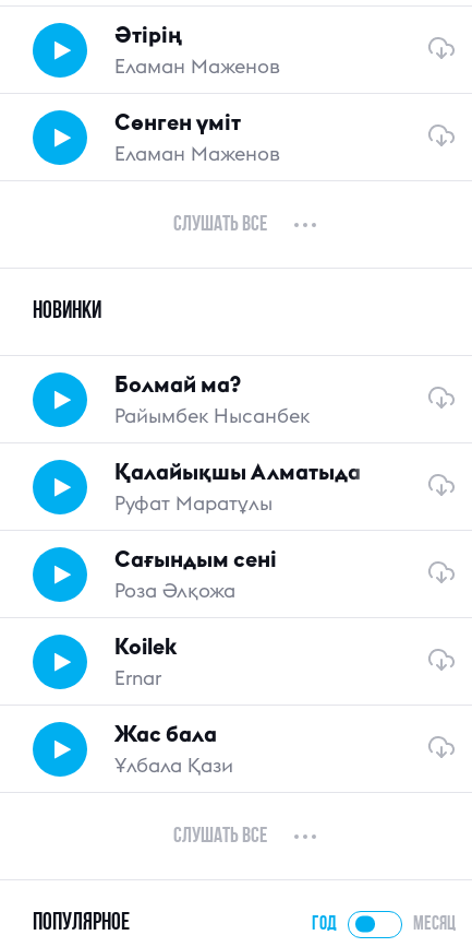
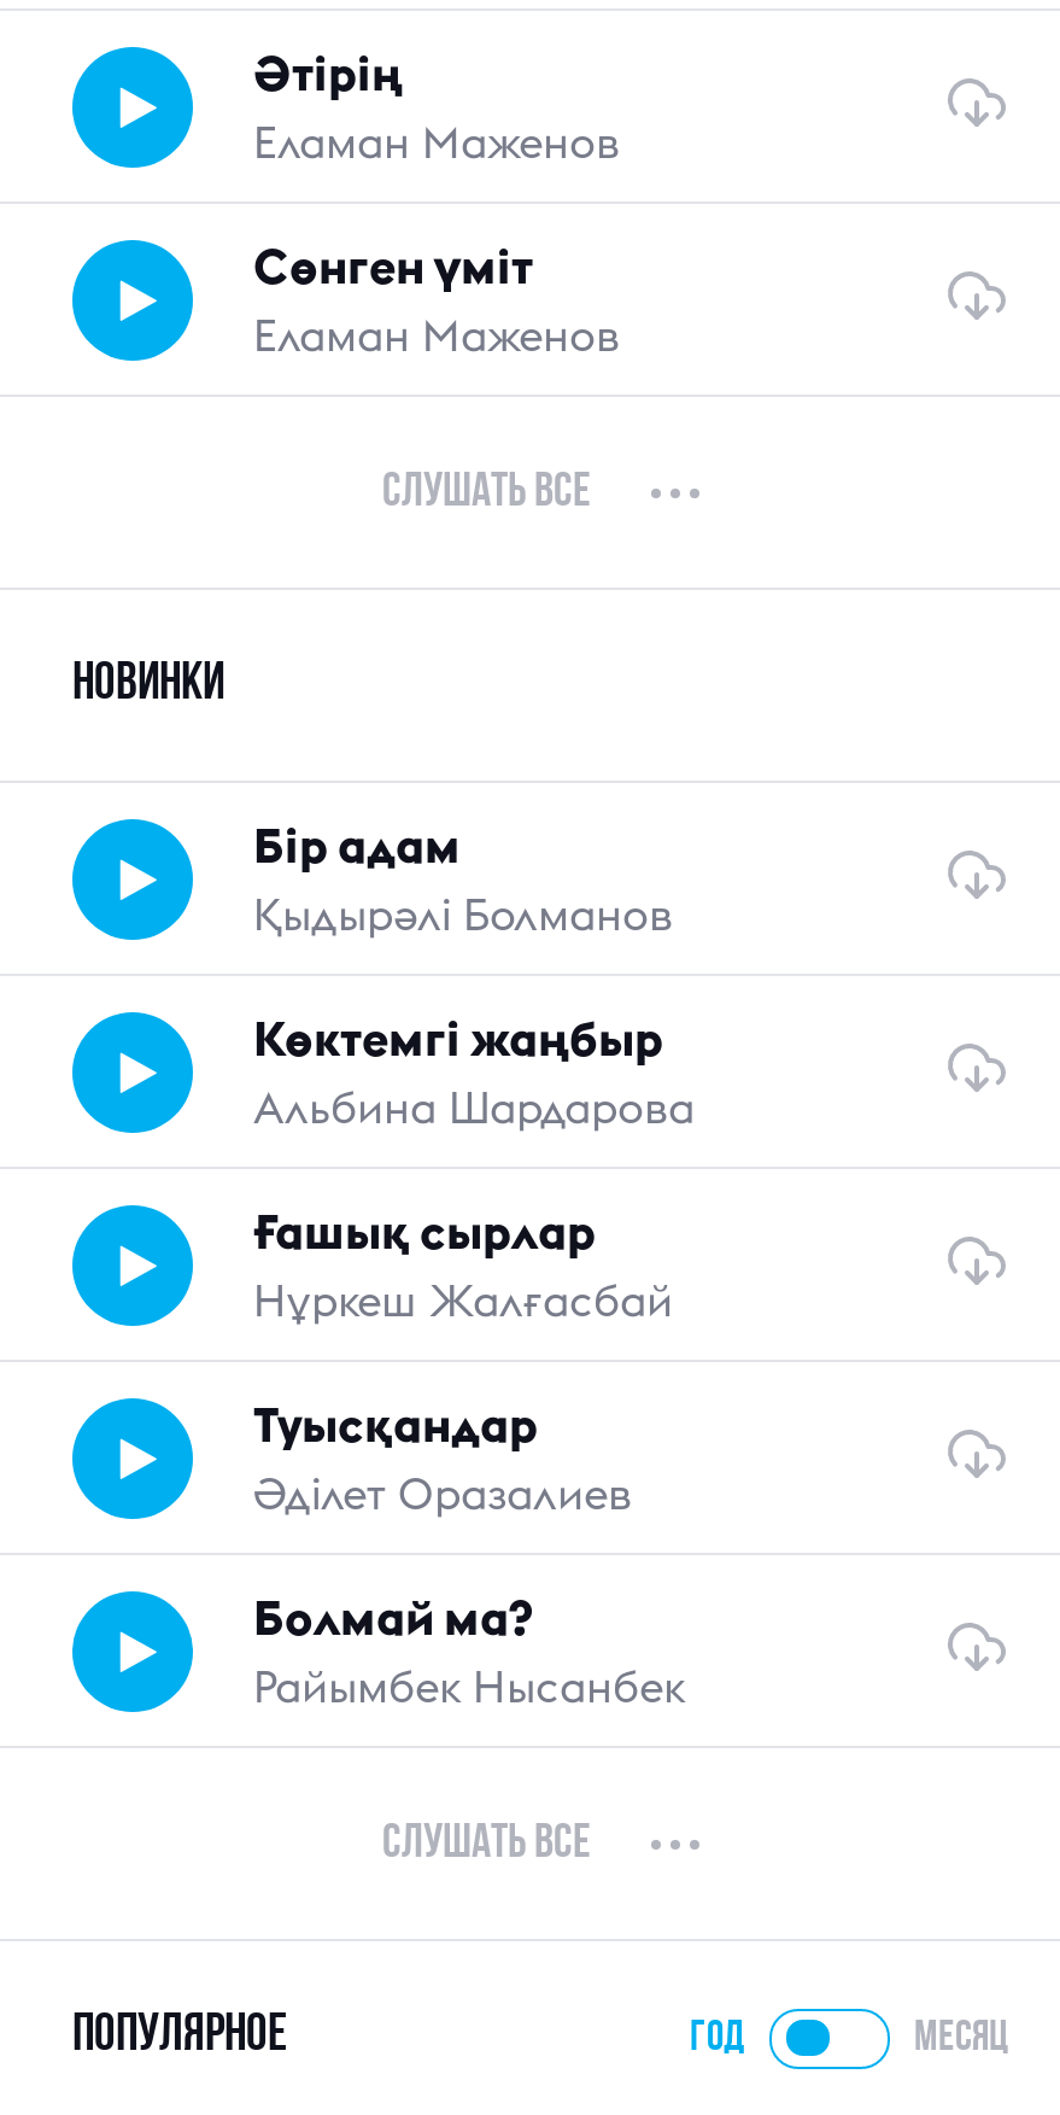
none -> [253,816,695,1523] Бір адам | Қыдырәлі Болманов | Көктемгі жаңбыр | Альбина Шардарова | Ғашық сырлар | Нұркеш Жалғасбай | Туысқандар | Әділет Оразалиев
moved [114,371,310,429] -> [253,1588,685,1716]: Болмай ма? | Райымбек Нысанбек
[114,458,361,778] Қалайықшы Алматыда | Руфат Маратұлы | Сағындым сені | Роза Әлқожа | Koilek | Ernar | Жас бала | Ұлбала Қази -> none

